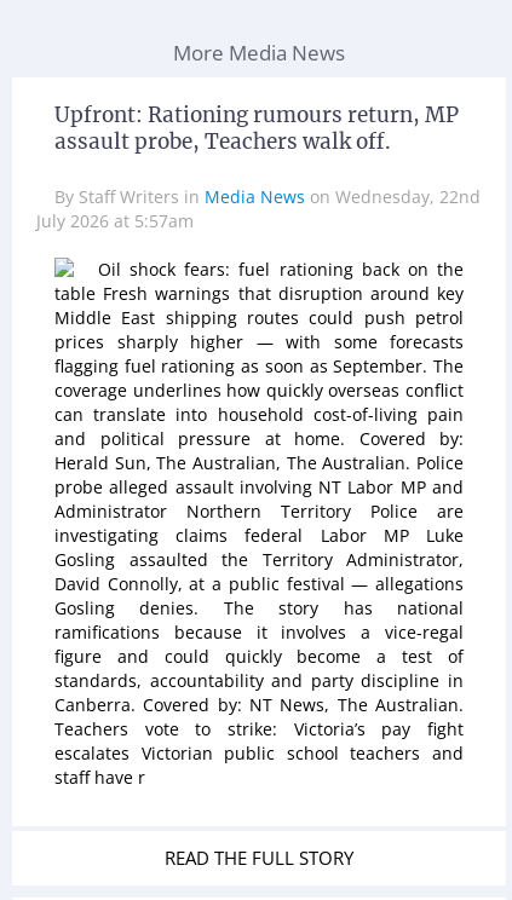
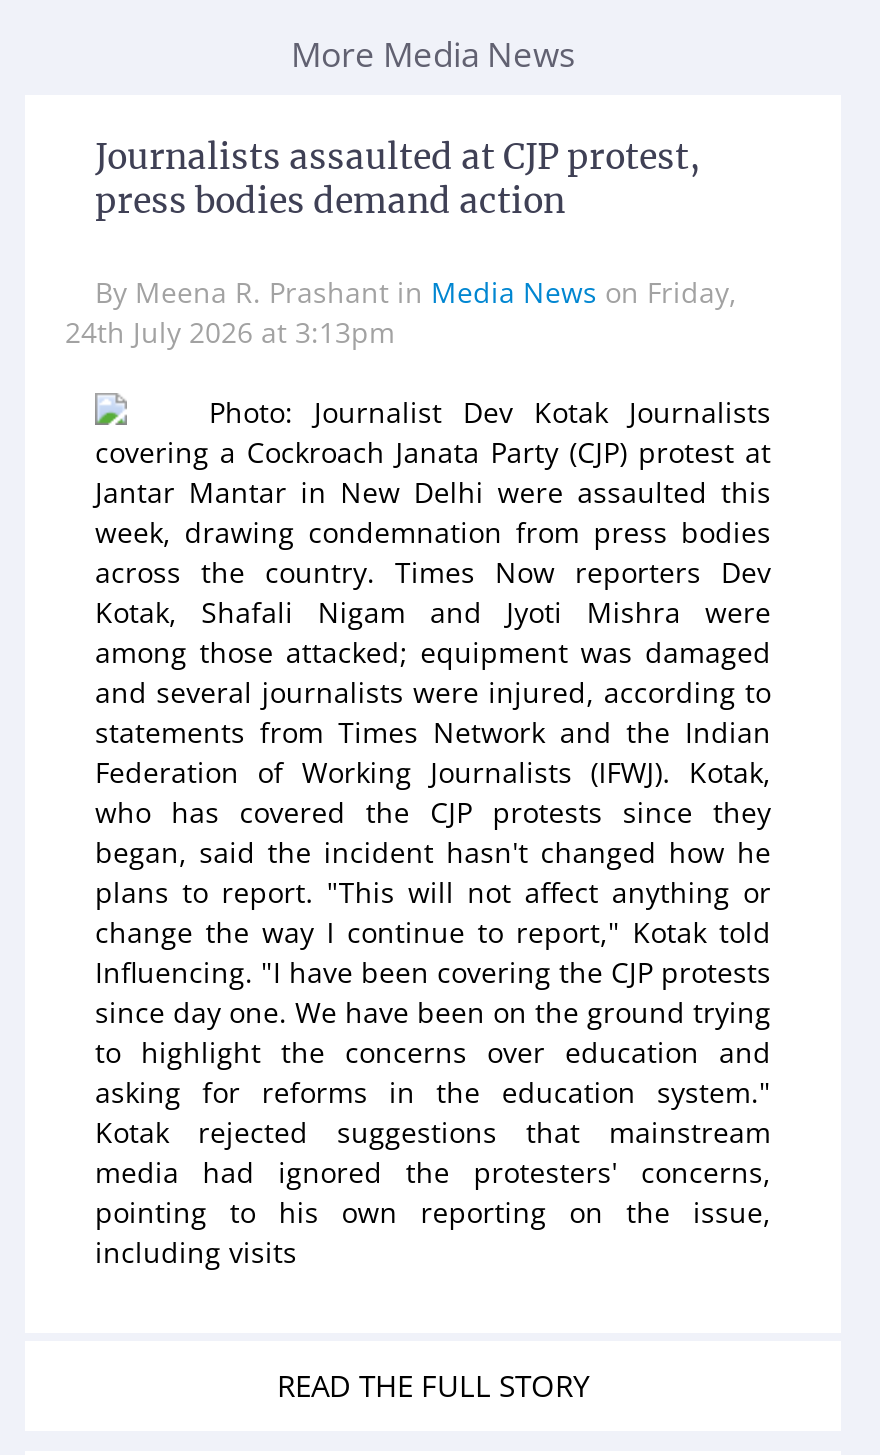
[54,102,459,155] Upfront: Rationing rumours return, MP | assault probe, Teachers walk off. -> [95,135,701,223] Journalists assaulted at CJP protest, | press bodies demand action
[36,185,481,232] By Staff Writers in Media News on Wednesday, 22nd | July 2026 at 5:57am -> [65,273,737,351] By Meena R. Prashant in Media News on Friday, | 24th July 2026 at 3:13pm
[54,258,464,789] Oil shock fears: fuel rationing back on the | table Fresh warnings that disruption around key | Middle East shipping routes could push petrol | prices sharply higher — with some forecasts | flagging fuel rationing as soon as September. The | coverage underlines how quickly overseas conflict | can translate into household cost-of-living pain | and political pressure at home. Covered by: | Herald Sun, The Australian, The Australian. Police | probe alleged assault involving NT Labor MP and | Administrator Northern Territory Police are | investigating claims federal Labor MP Luke | Gosling assaulted the Territory Administrator, | David Connolly, at a public festival — allegations | Gosling denies. The story has national | ramifications because it involves a vice-regal | figure and could quickly become a test of | standards, accountability and party discipline in | Canberra. Covered by: NT News, The Australian. | Teachers vote to strike: Victoria’s pay fight | escalates Victorian public school teachers and | staff have r -> [95,393,771,1271] Photo: Journalist Dev Kotak Journalists | covering a Cockroach Janata Party (CJP) protest at | Jantar Mantar in New Delhi were assaulted this | week, drawing condemnation from press bodies | across the country. Times Now reporters Dev | Kotak, Shafali Nigam and Jyoti Mishra were | among those attacked; equipment was damaged | and several journalists were injured, according to | statements from Times Network and the Indian | Federation of Working Journalists (IFWJ). Kotak, | who has covered the CJP protests since they | began, said the incident hasn't changed how he | plans to report. "This will not affect anything or | change the way I continue to report," Kotak told | Influencing. "I have been covering the CJP protests | since day one. We have been on the ground trying | to highlight the concerns over education and | asking for reforms in the education system." | Kotak rejected suggestions that mainstream | media had ignored the protesters' concerns, | pointing to his own reporting on the issue, | including visits

